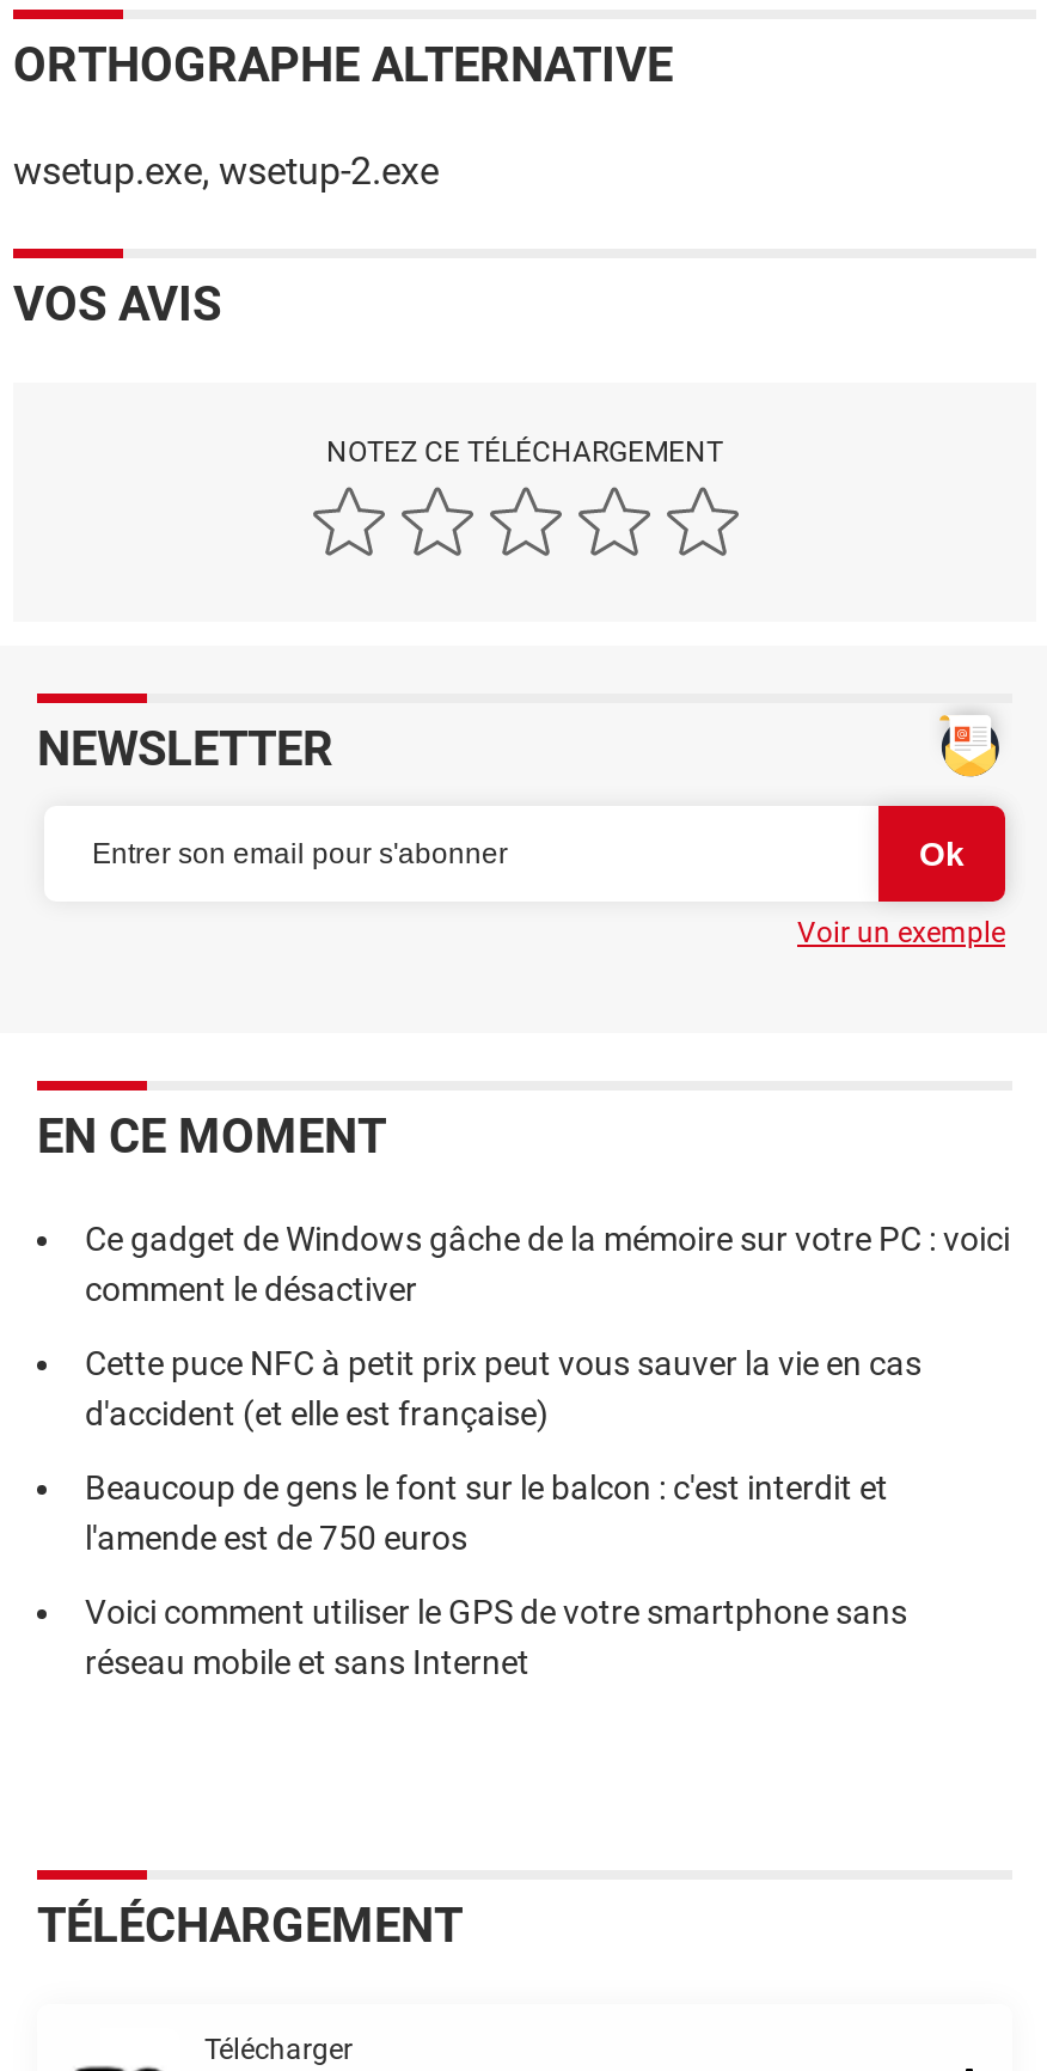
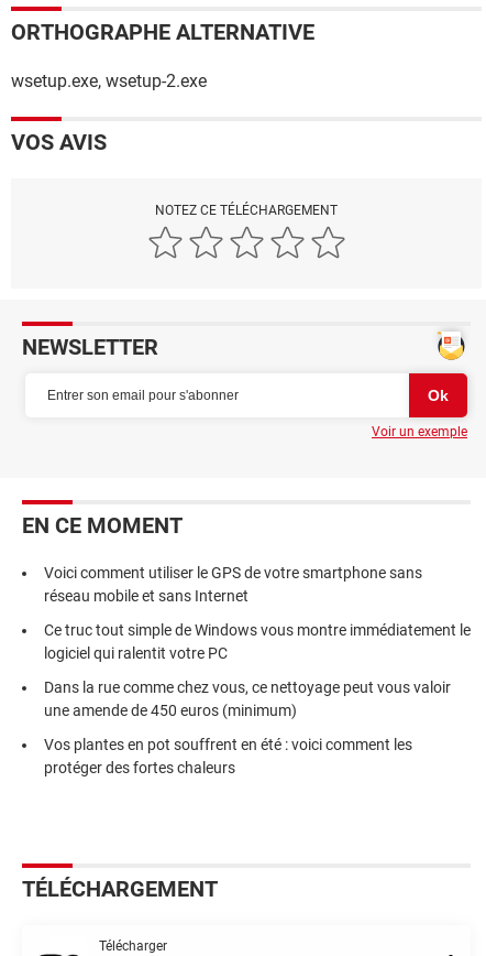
[85,1220,1010,1557] Ce gadget de Windows gâche de la mémoire sur votre PC : voici | comment le désactiver | Cette puce NFC à petit prix peut vous sauver la vie en cas | d'accident (et elle est française) | Beaucoup de gens le font sur le balcon : c'est interdit et | l'amende est de 750 euros -> none
moved [85,1593,907,1681] -> [44,564,422,605]: Voici comment utiliser le GPS de votre smartphone sans | réseau mobile et sans Internet
none -> [44,621,471,776] Ce truc tout simple de Windows vous montre immédiatement le | logiciel qui ralentit votre PC | Dans la rue comme chez vous, ce nettoyage peut vous valoir | une amende de 450 euros (minimum) | Vos plantes en pot souffrent en été : voici comment les | protéger des fortes chaleurs

